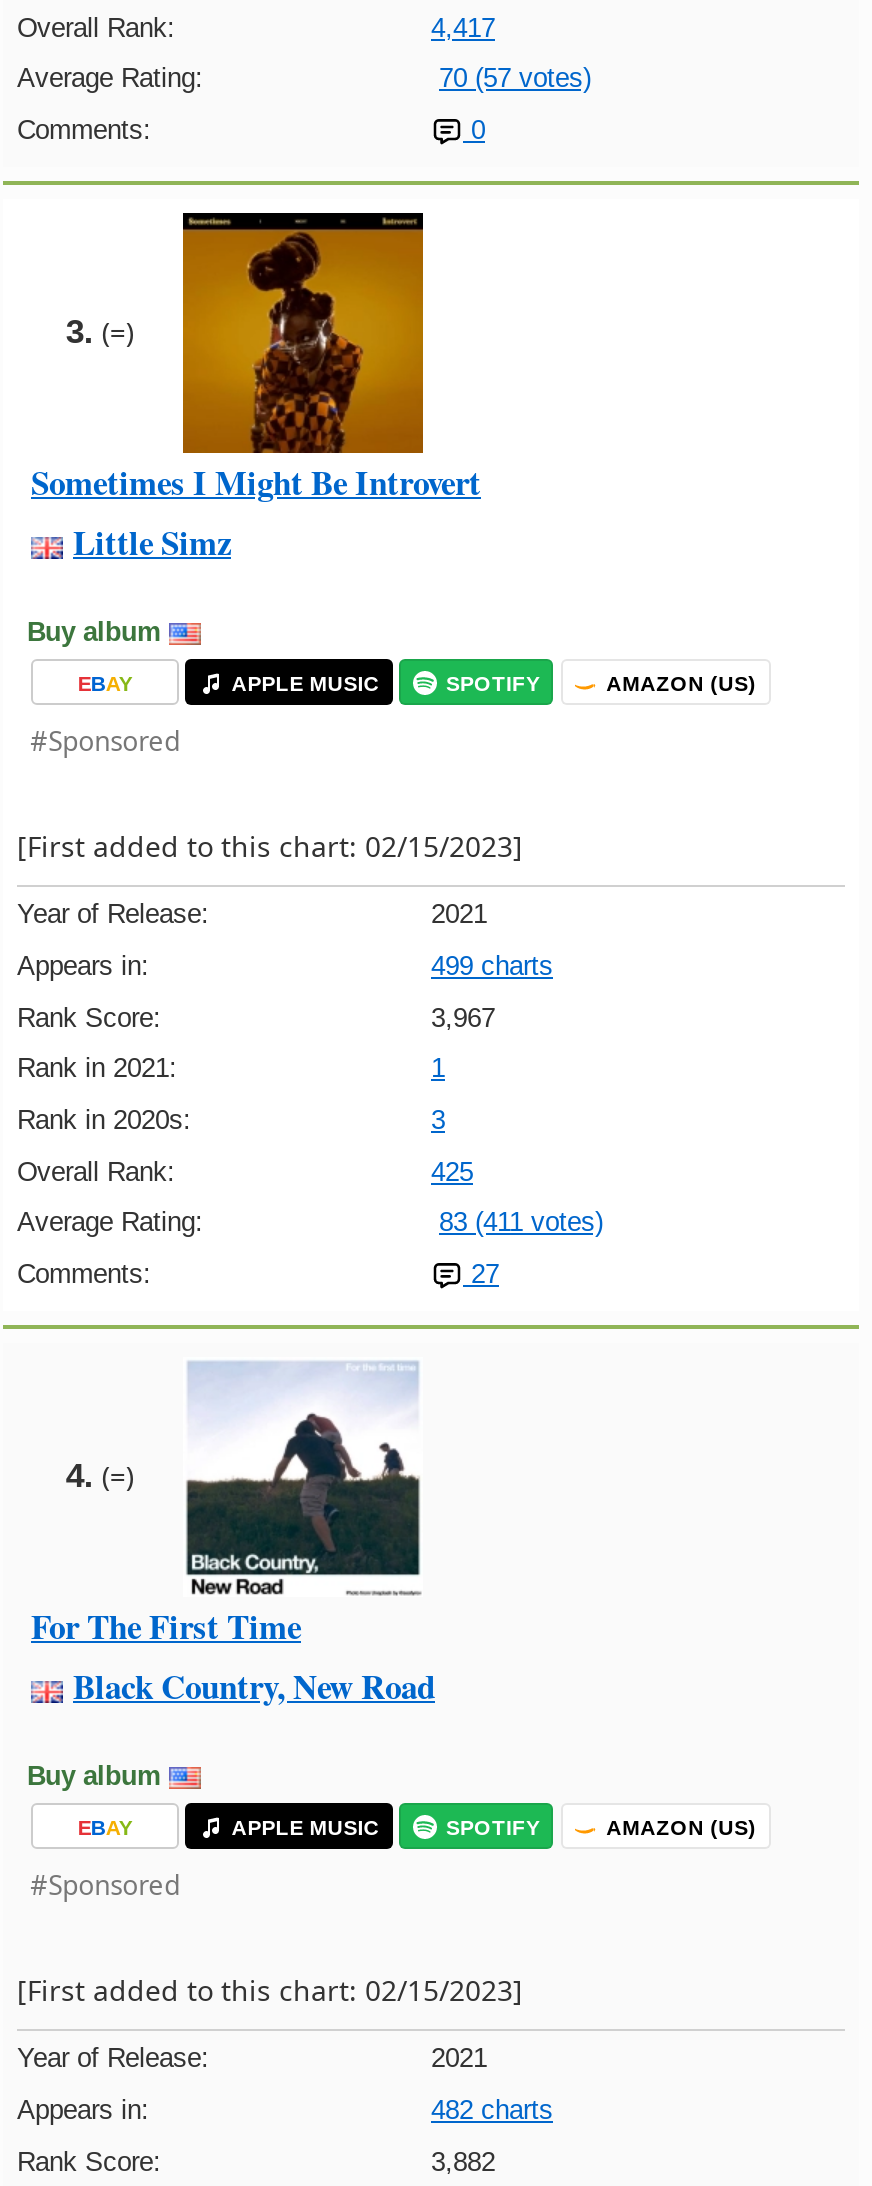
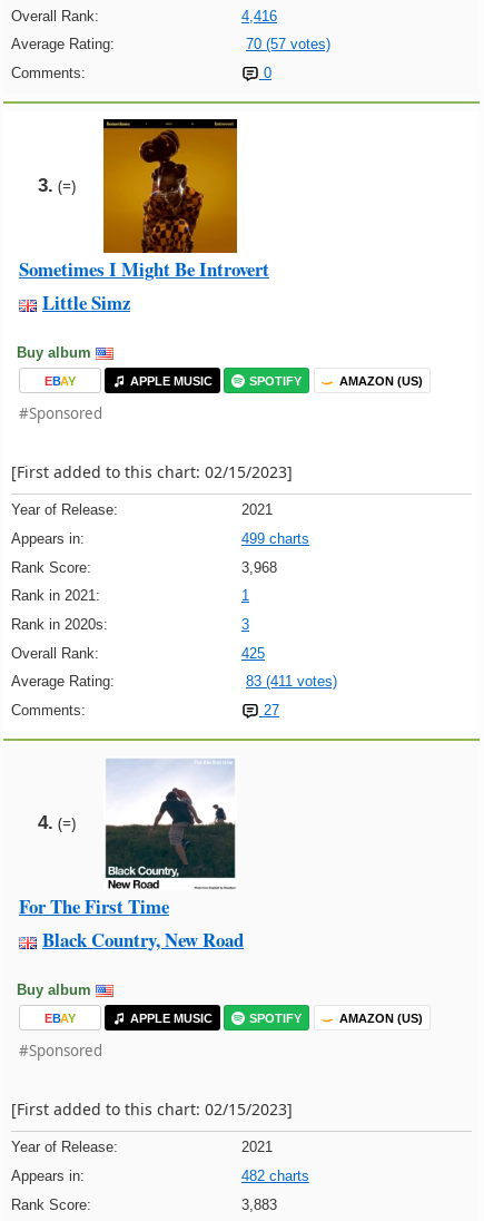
[431,12,495,42] 4,417 -> [241,7,277,24] 4,416
[431,1002,495,1032] 3,967 -> [241,559,277,576] 3,968
[431,2146,495,2176] 3,882 -> [241,1196,277,1213] 3,883

